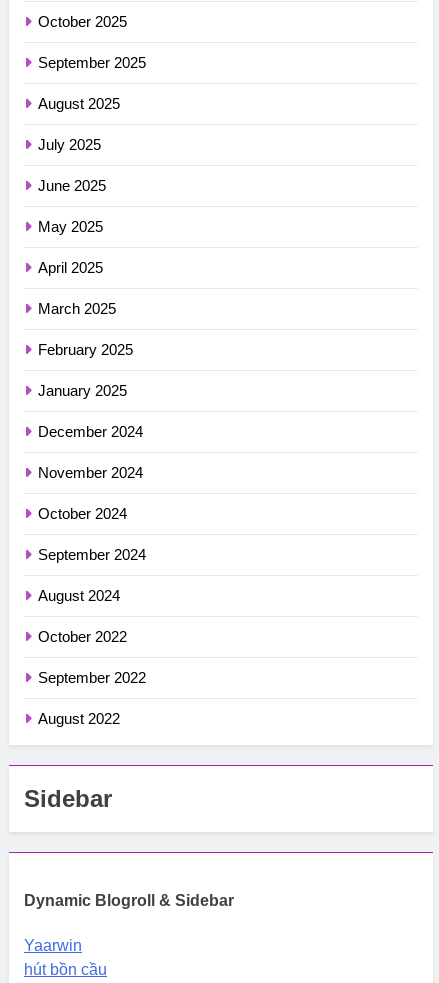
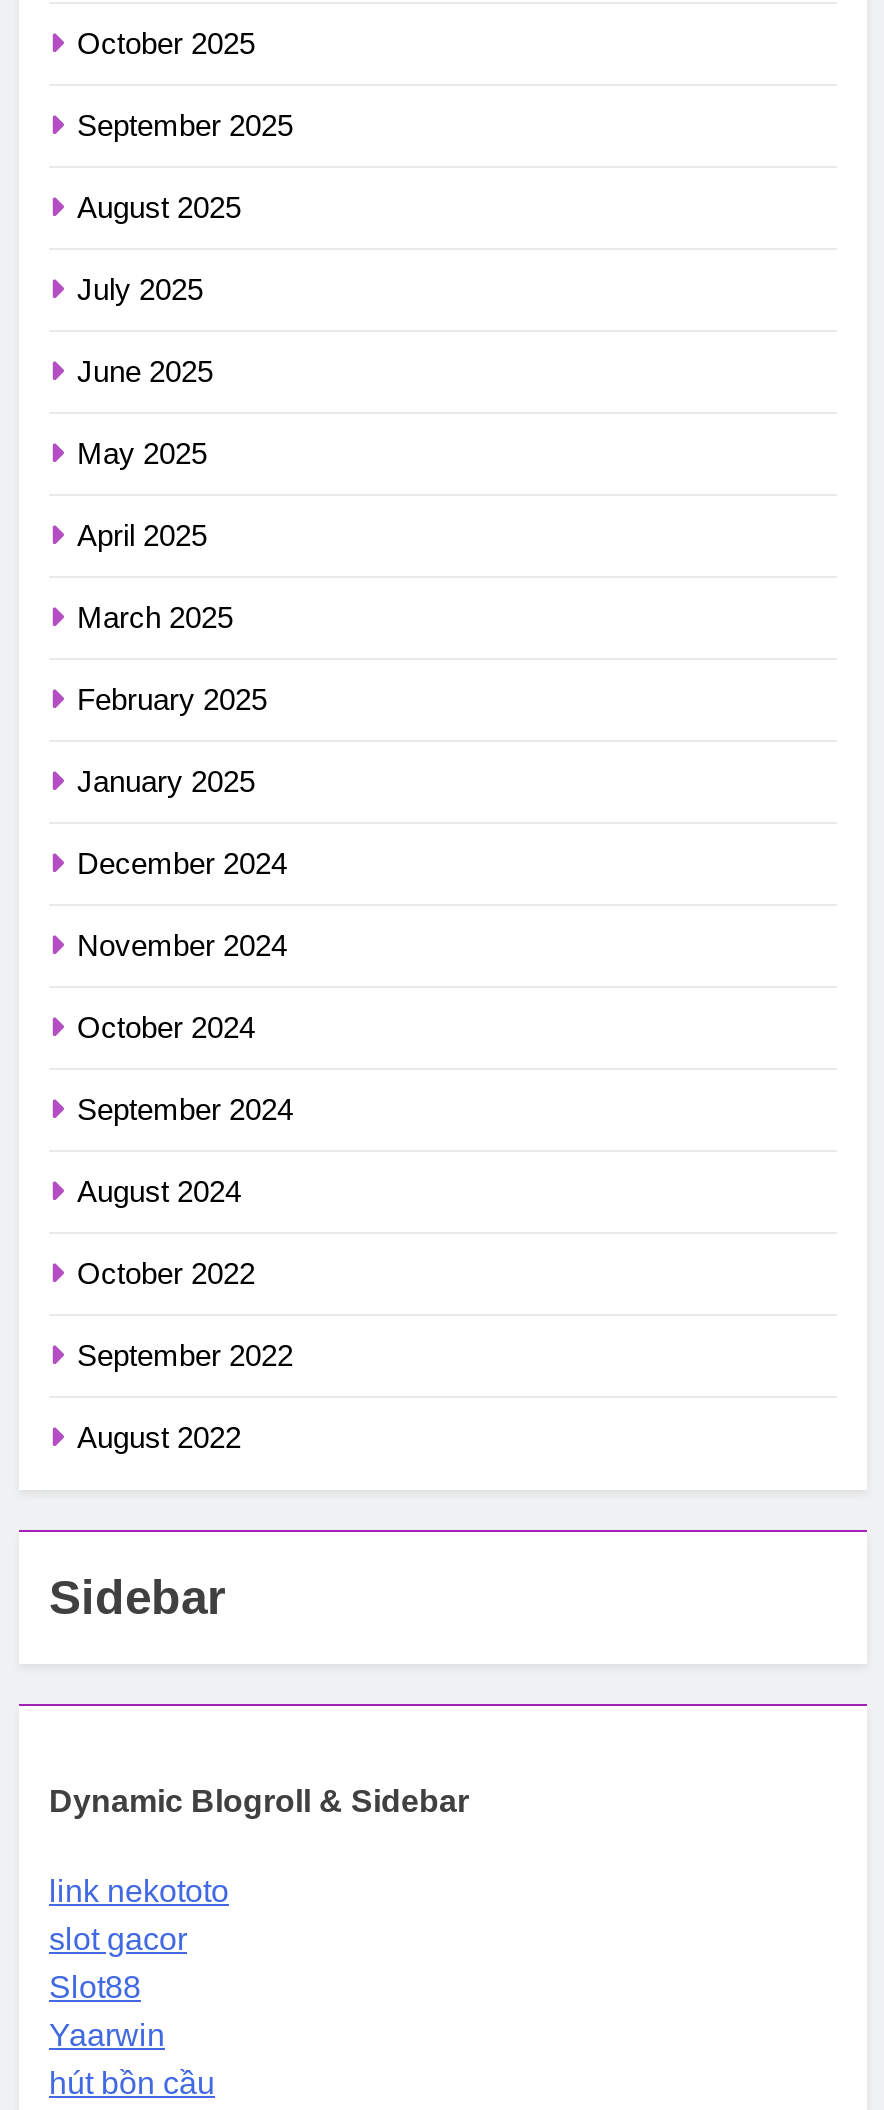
none -> [49,1874,229,2004] link nekototo | slot gacor | Slot88

